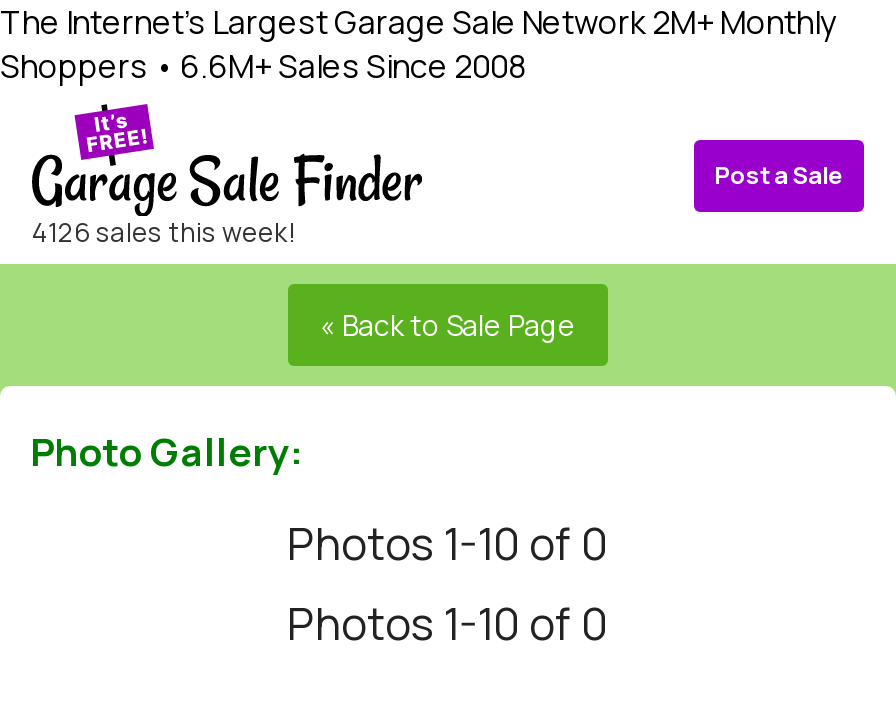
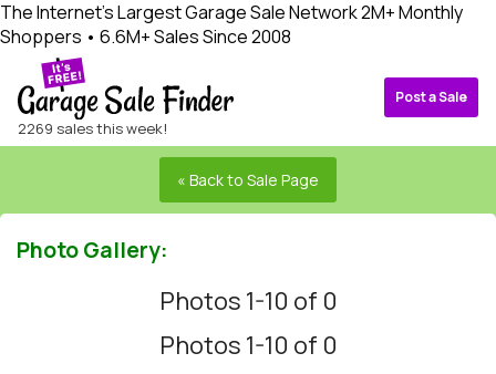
[32,213,308,249] 4126 sales this week! -> [18,118,174,138] 2269 sales this week!

